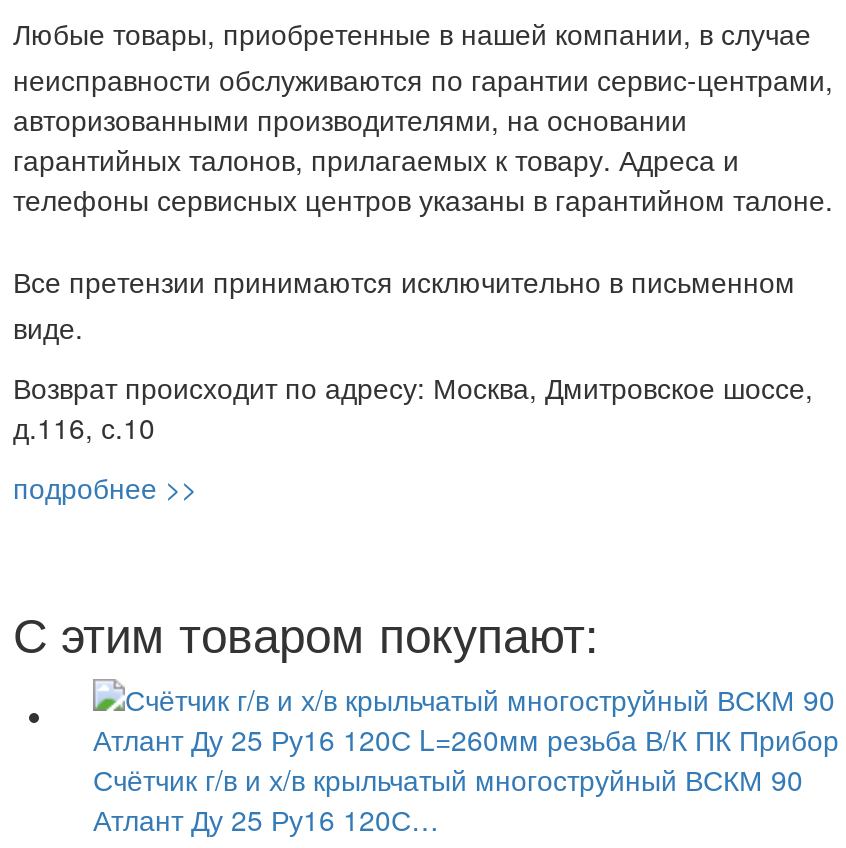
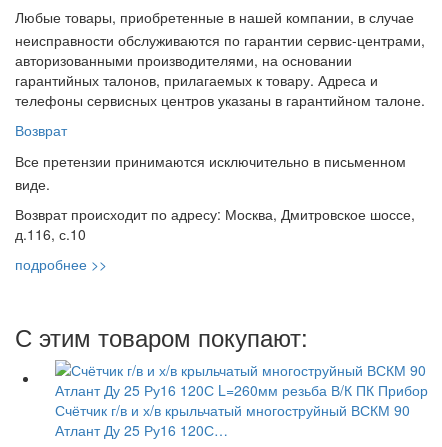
none -> [15,120,67,140] Возврат

